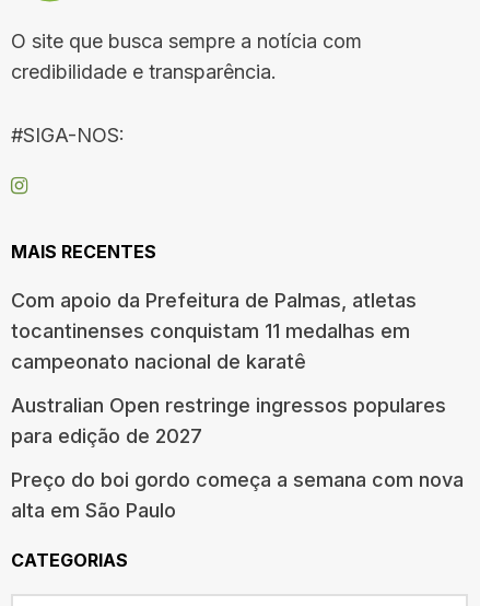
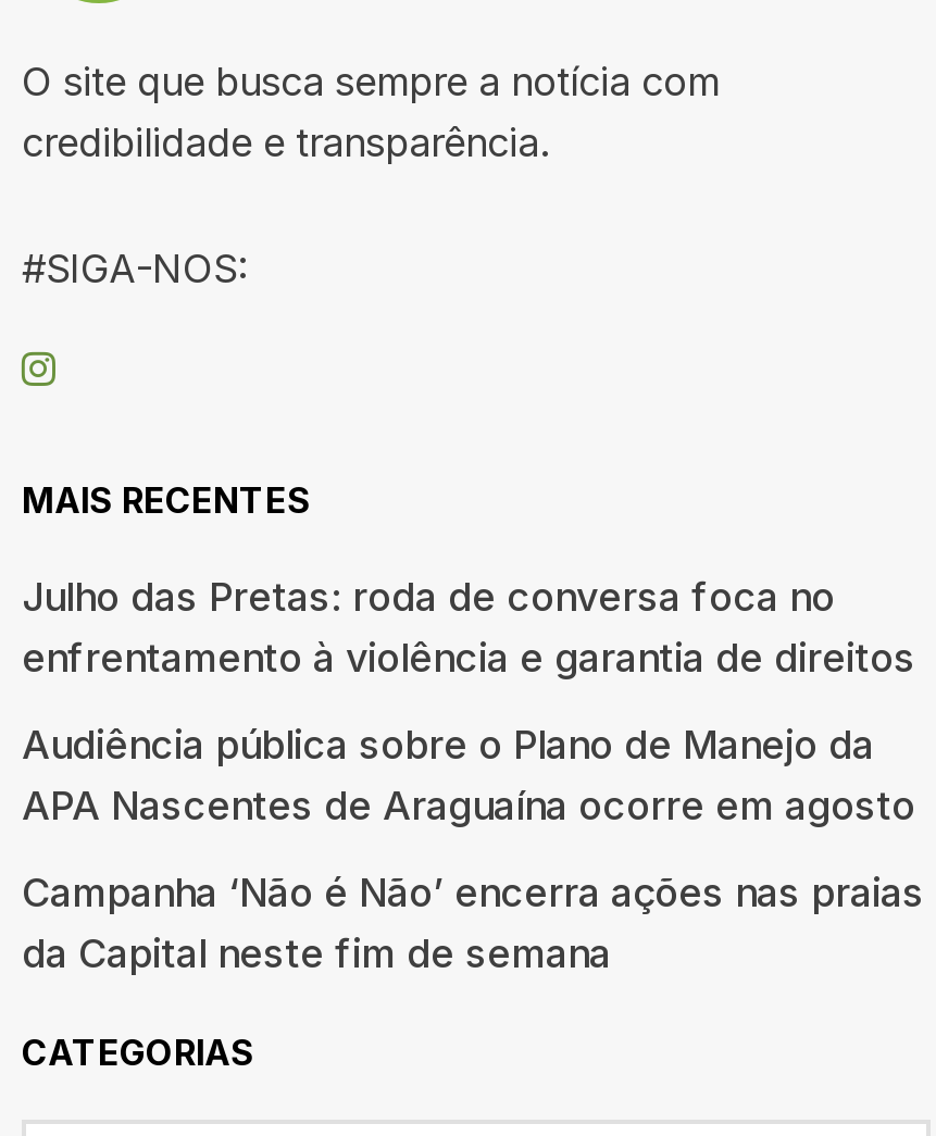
[11,289,417,373] Com apoio da Prefeitura de Palmas, atletas | tocantinenses conquistam 11 medalhas em | campeonato nacional de karatê -> [22,574,915,680] Julho das Pretas: roda de conversa foca no | enfrentamento à violência e garantia de direitos
[11,394,446,447] Australian Open restringe ingressos populares | para edição de 2027 -> [22,721,915,828] Audiência pública sobre o Plano de Manejo da | APA Nascentes de Araguaína ocorre em agosto
[11,468,464,522] Preço do boi gordo começa a semana com nova | alta em São Paulo -> [22,869,924,976] Campanha ‘Não é Não’ encerra ações nas praias | da Capital neste fim de semana

